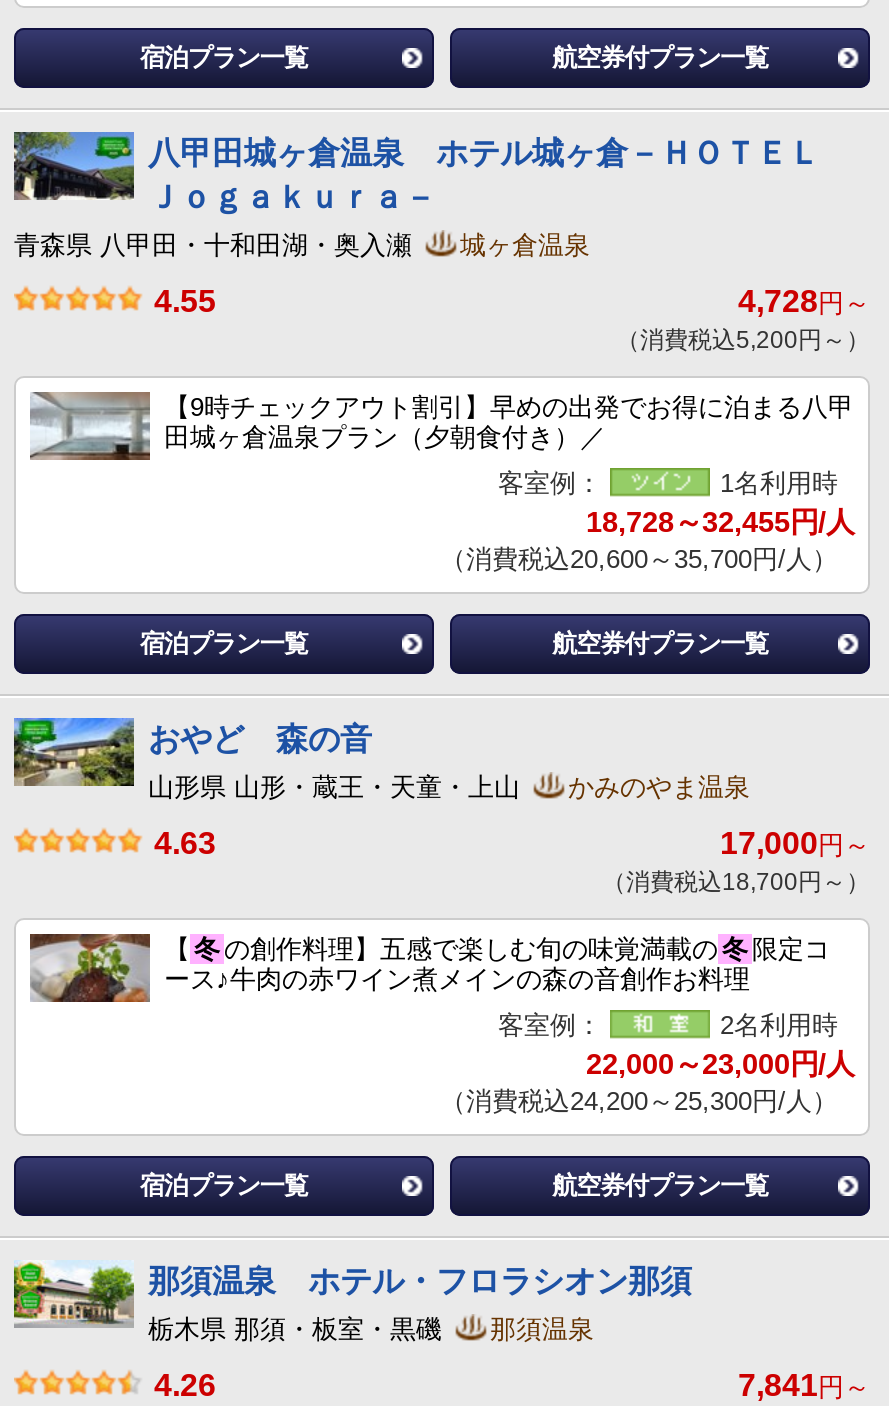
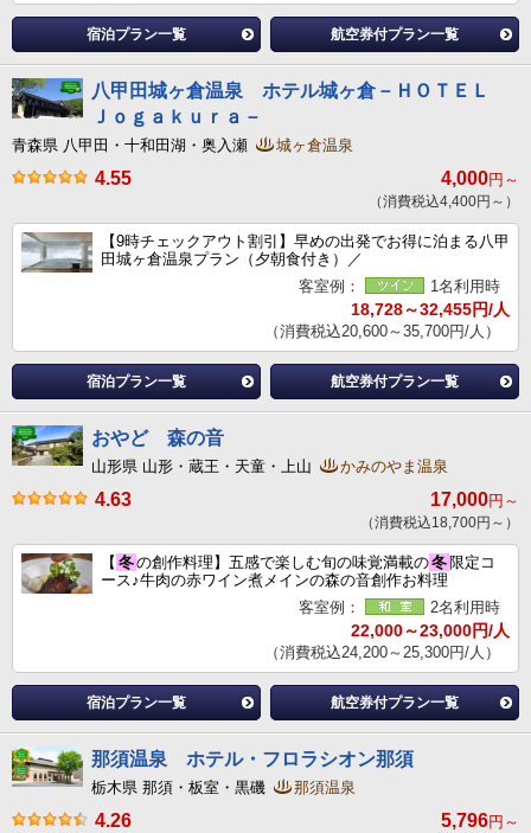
[738,284,870,318] 4,728円～ -> [441,168,519,188] 4,000円～
[616,326,870,354] （消費税込5,200円～） -> [369,193,519,210] （消費税込4,400円～）
[738,1368,870,1402] 7,841円～ -> [441,810,519,831] 5,796円～

